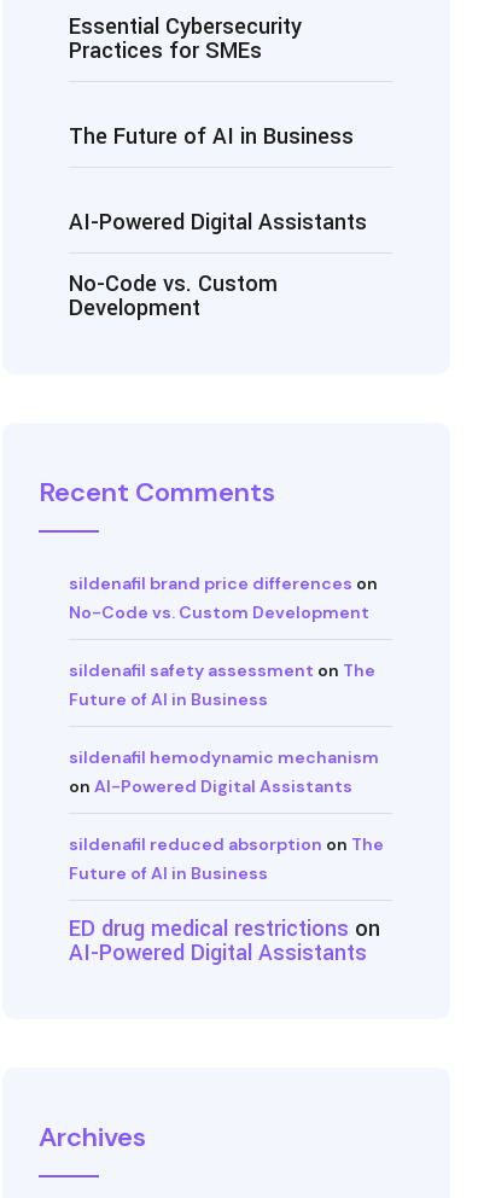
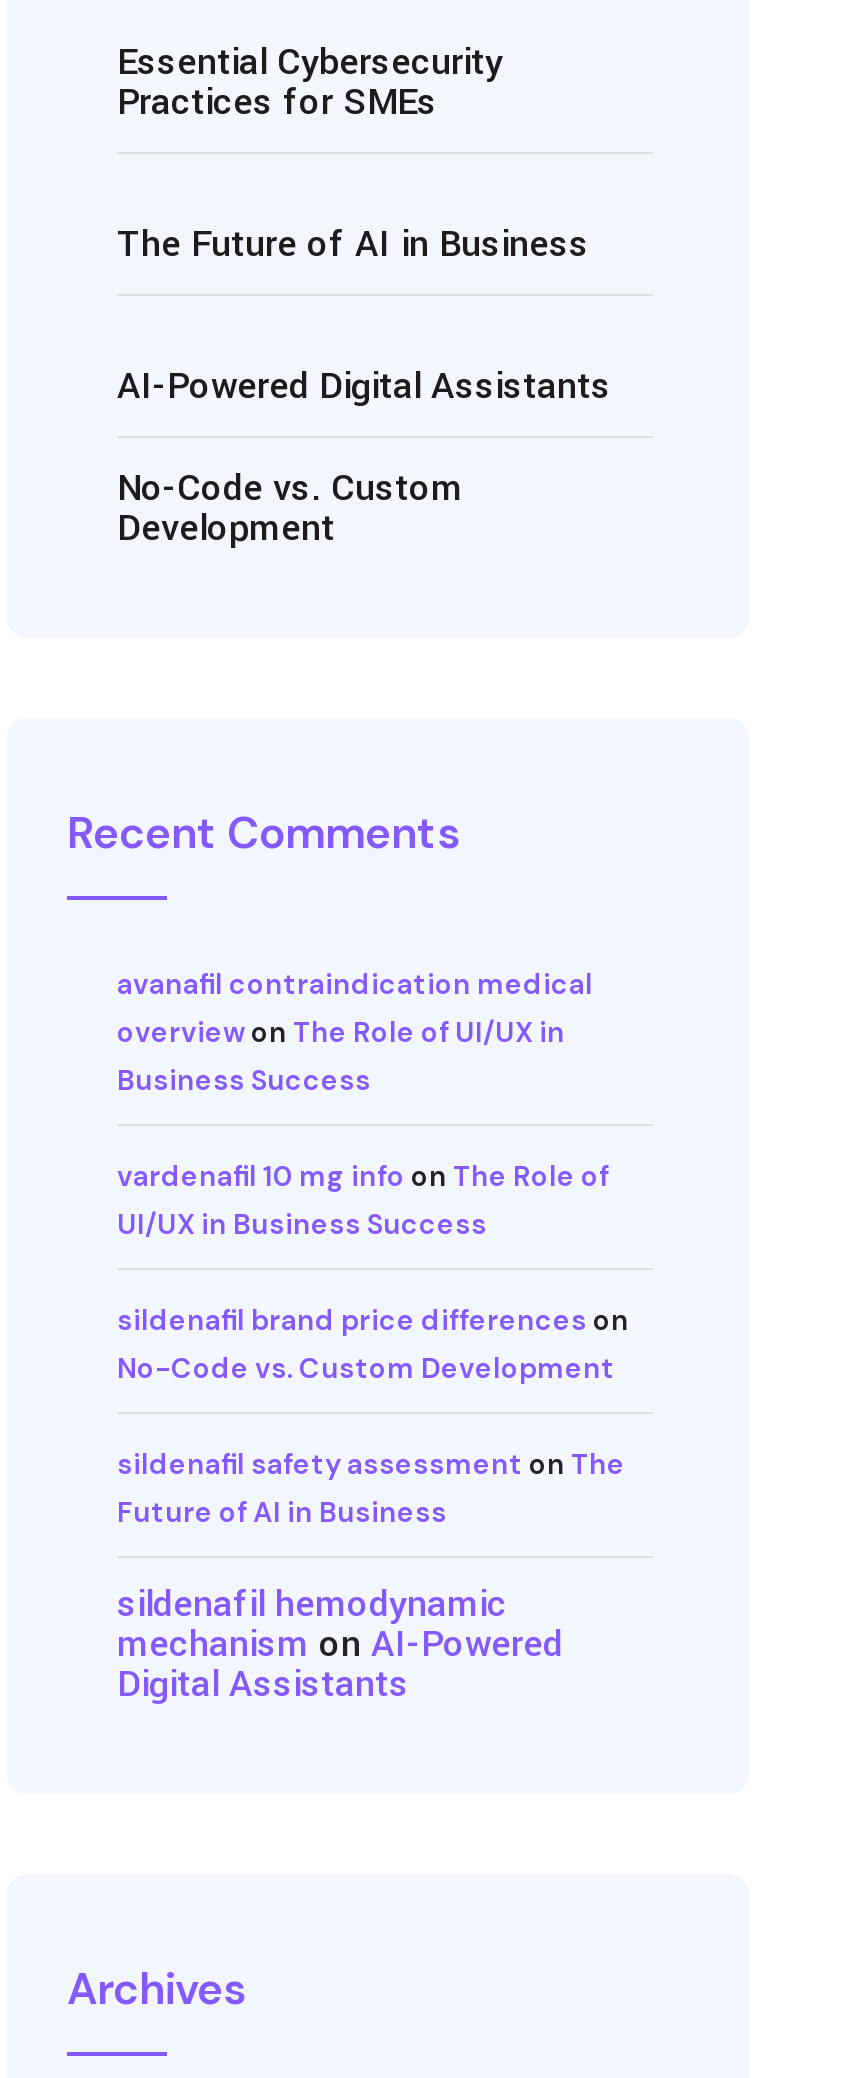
none -> [117,966,609,1242] avanafil contraindication medical | overview on The Role of UI/UX in | Business Success | vardenafil 10 mg info on The Role of | UI/UX in Business Success
moved [69,572,378,710] -> [117,1302,629,1530]: sildenafil brand price differences on | No-Code vs. Custom Development | sildenafil safety assessment on The | Future of AI in Business
[69,746,384,969] sildenafil hemodynamic mechanism | on AI-Powered Digital Assistants | sildenafil reduced absorption on The | Future of AI in Business | ED drug medical restrictions on | AI-Powered Digital Assistants -> [117,1578,563,1710] sildenafil hemodynamic | mechanism on AI-Powered | Digital Assistants

